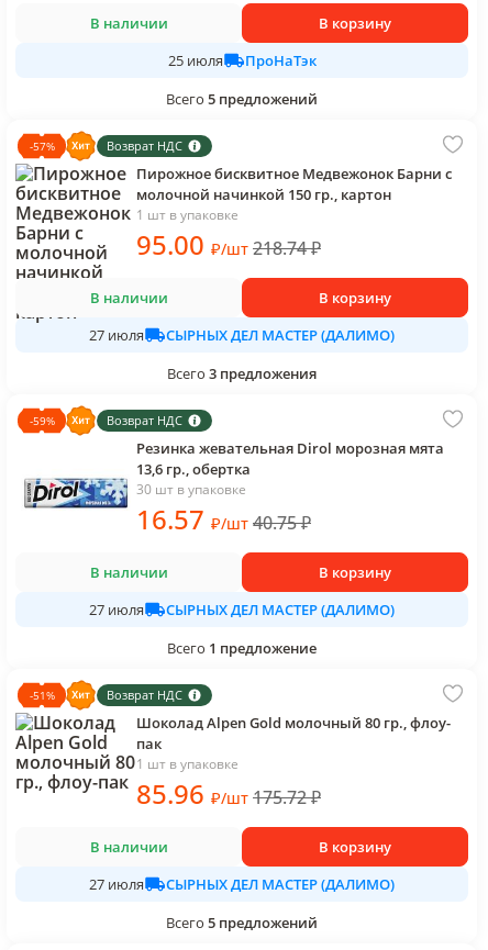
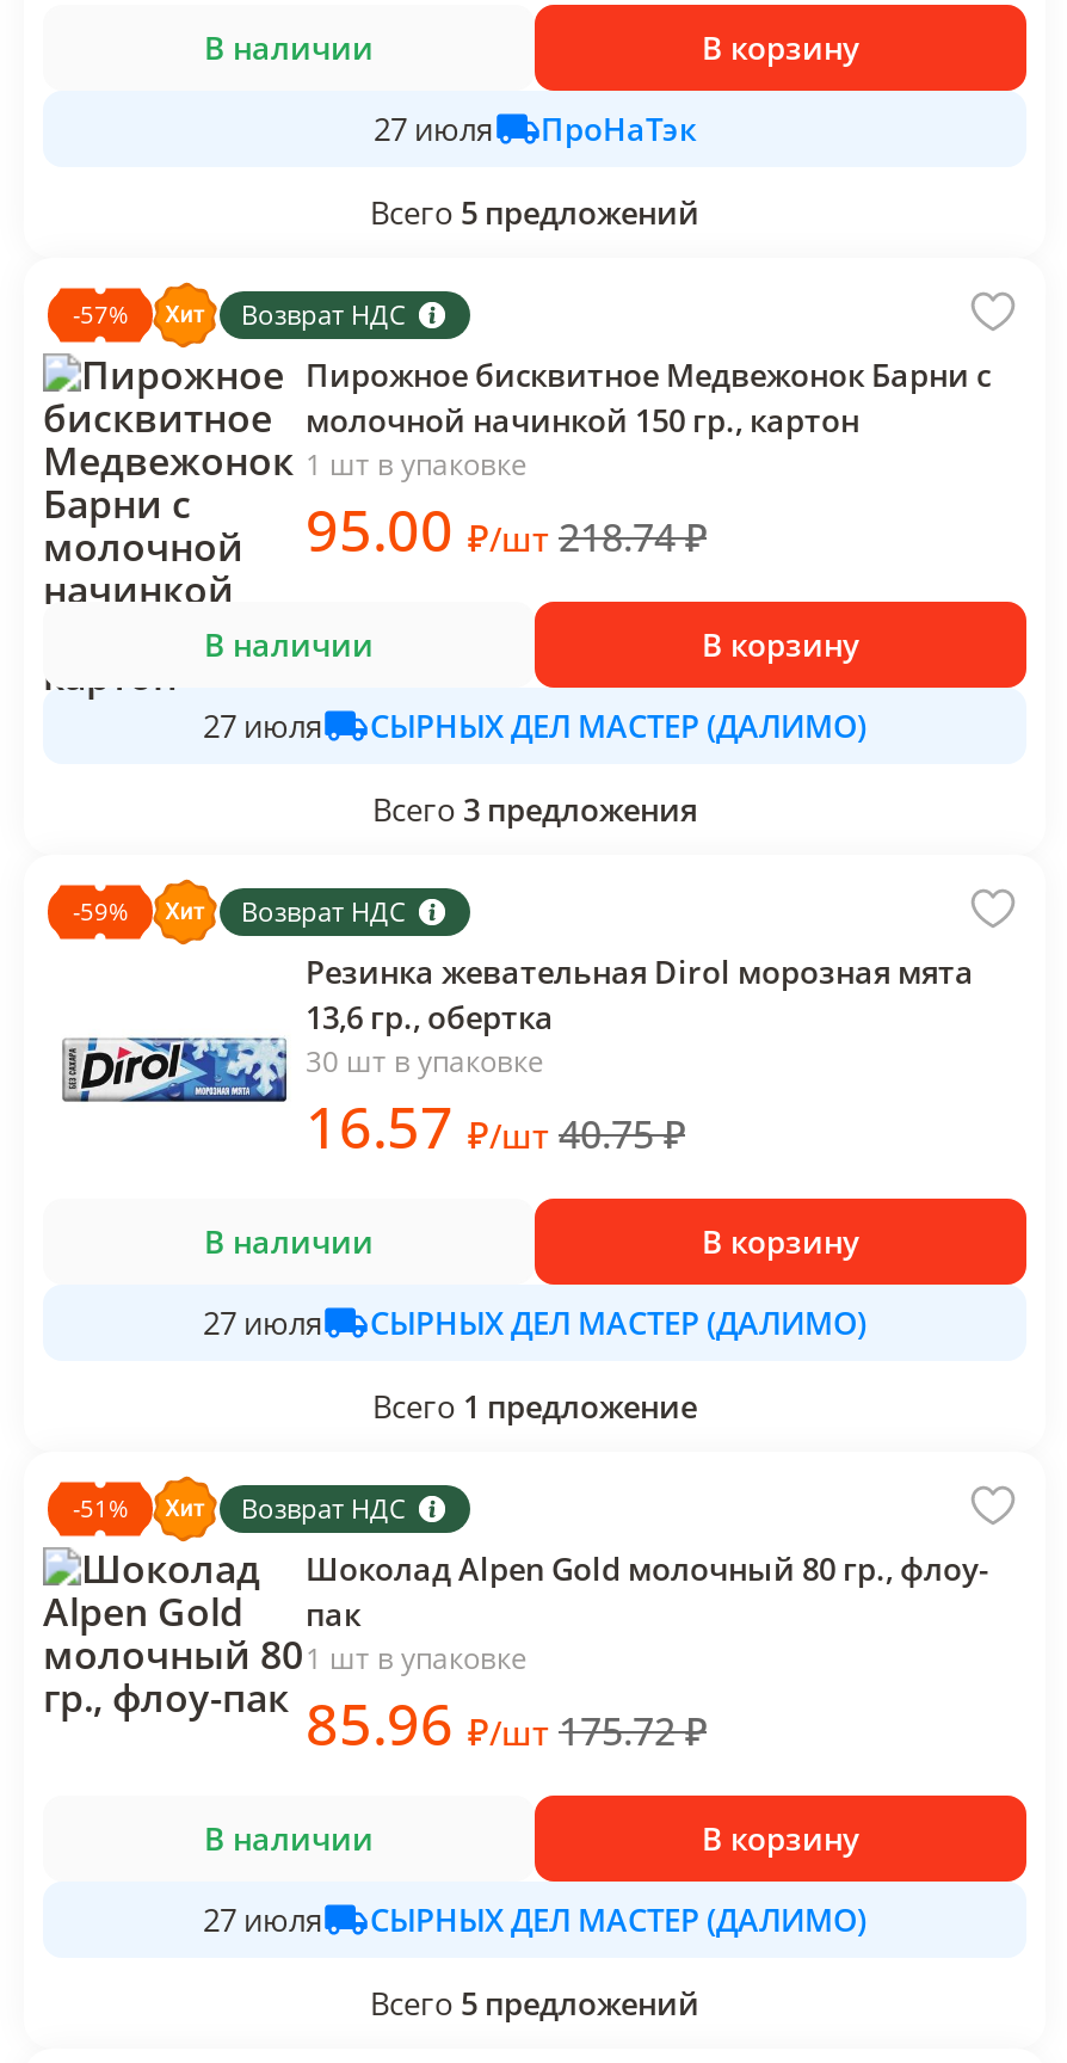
[168,50,316,70] 25 июля ПроНаТэк -> [374,106,696,150] 27 июля ПроНаТэк

